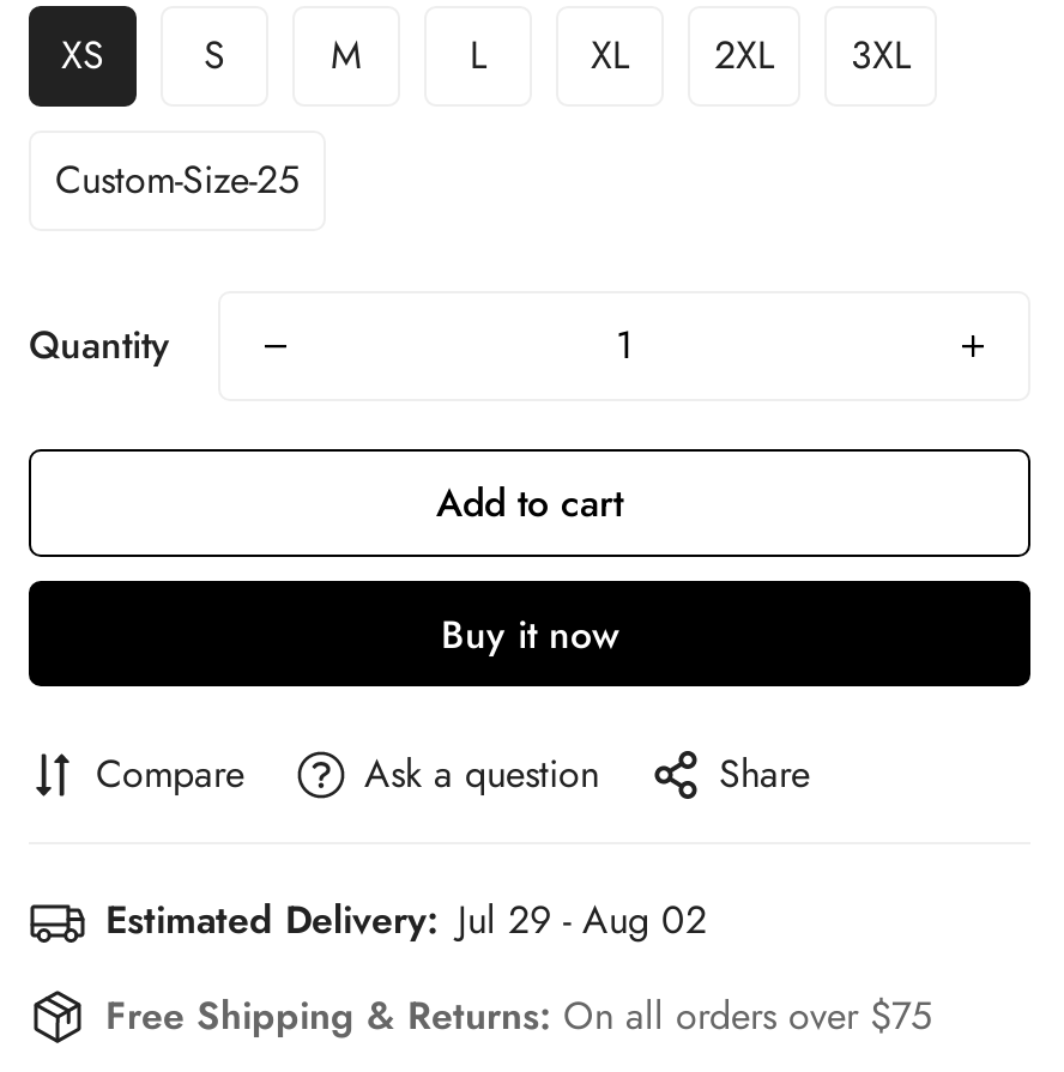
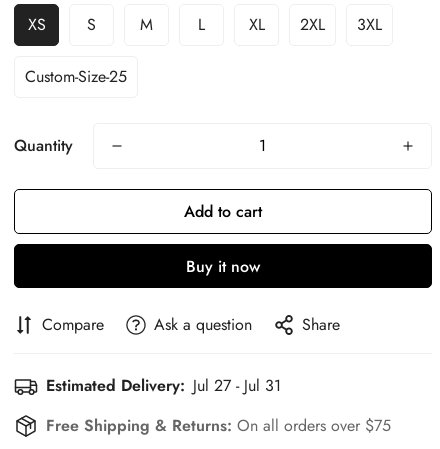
[105,893,707,948] Estimated Delivery: Jul 29 - Aug 02 -> [46,374,281,397] Estimated Delivery: Jul 27 - Jul 31

